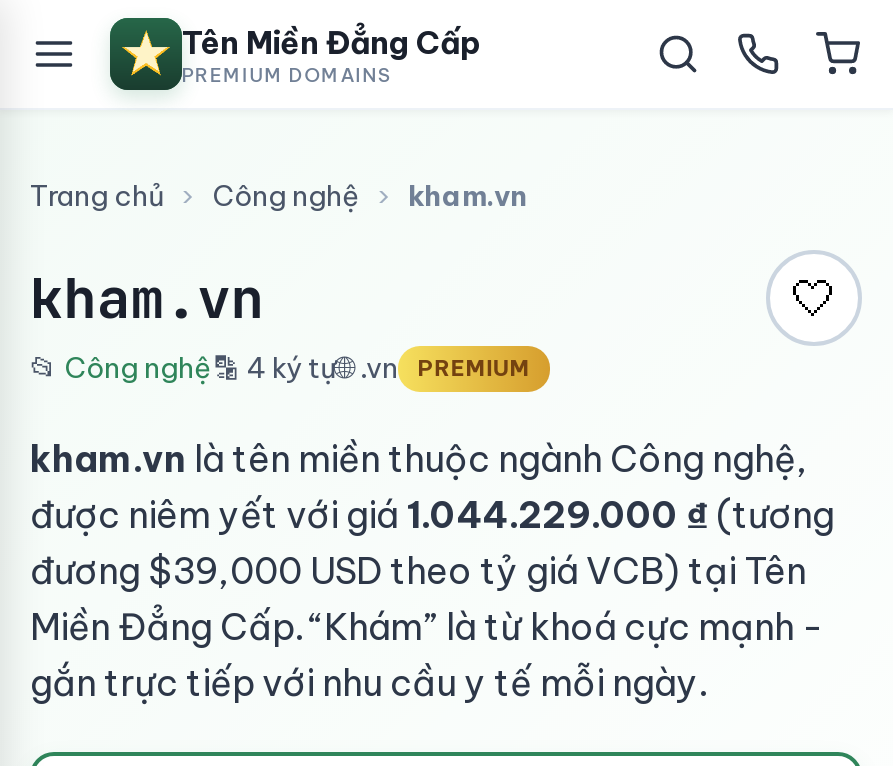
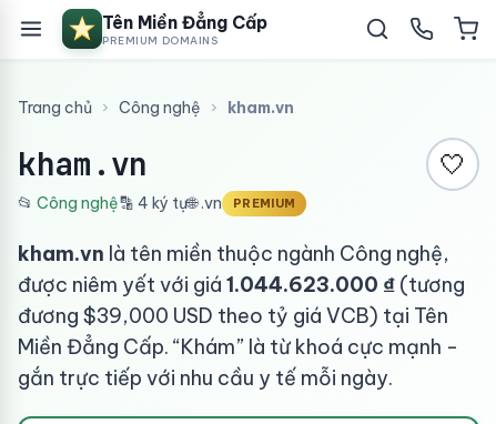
[30,492,834,538] được niêm yết với giá 1.044.229.000 ₫ (tương -> [18,272,465,297] được niêm yết với giá 1.044.623.000 ₫ (tương

